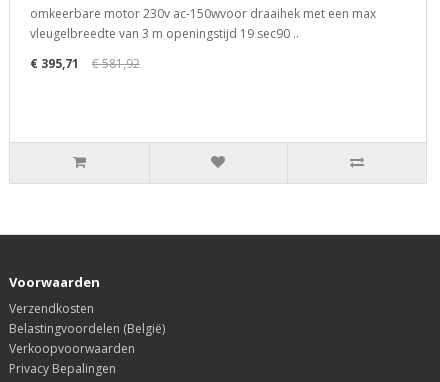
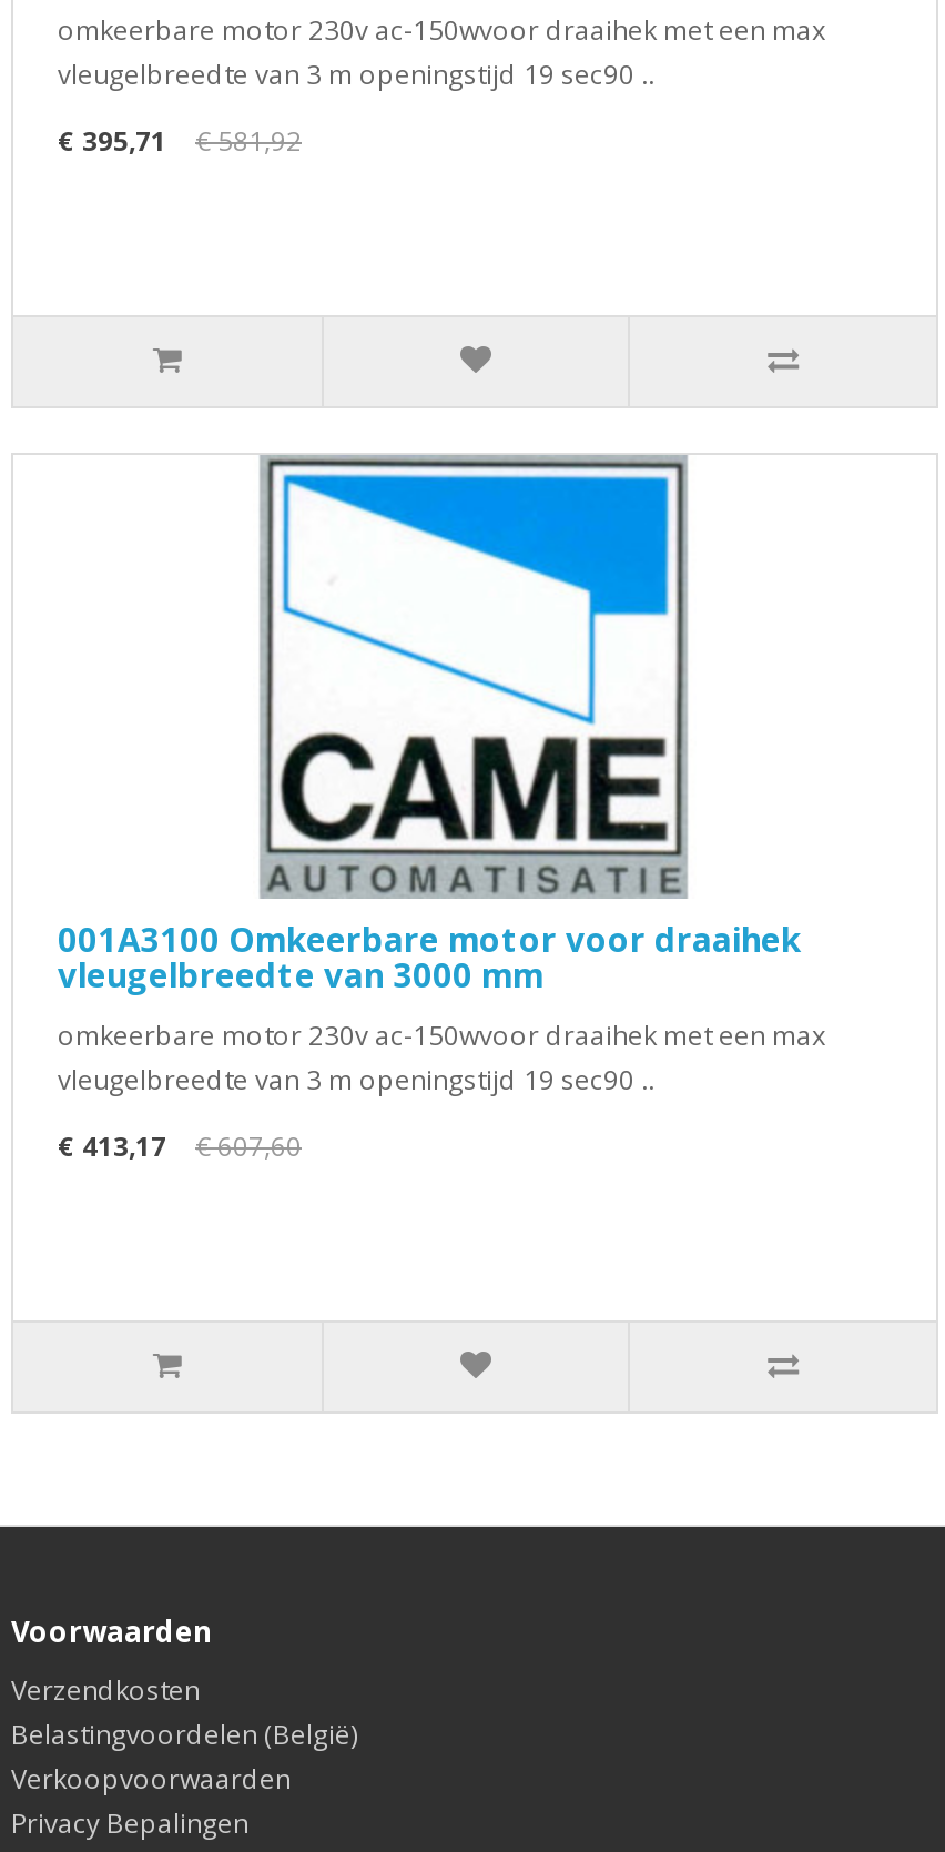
none -> [58,453,825,1165] [image] | 001A3100 Omkeerbare motor voor draaihek | vleugelbreedte van 3000 mm | omkeerbare motor 230v ac-150wvoor draaihek met een max | vleugelbreedte van 3 m openingstijd 19 sec90 .. | € 413,17 | € 607,60

